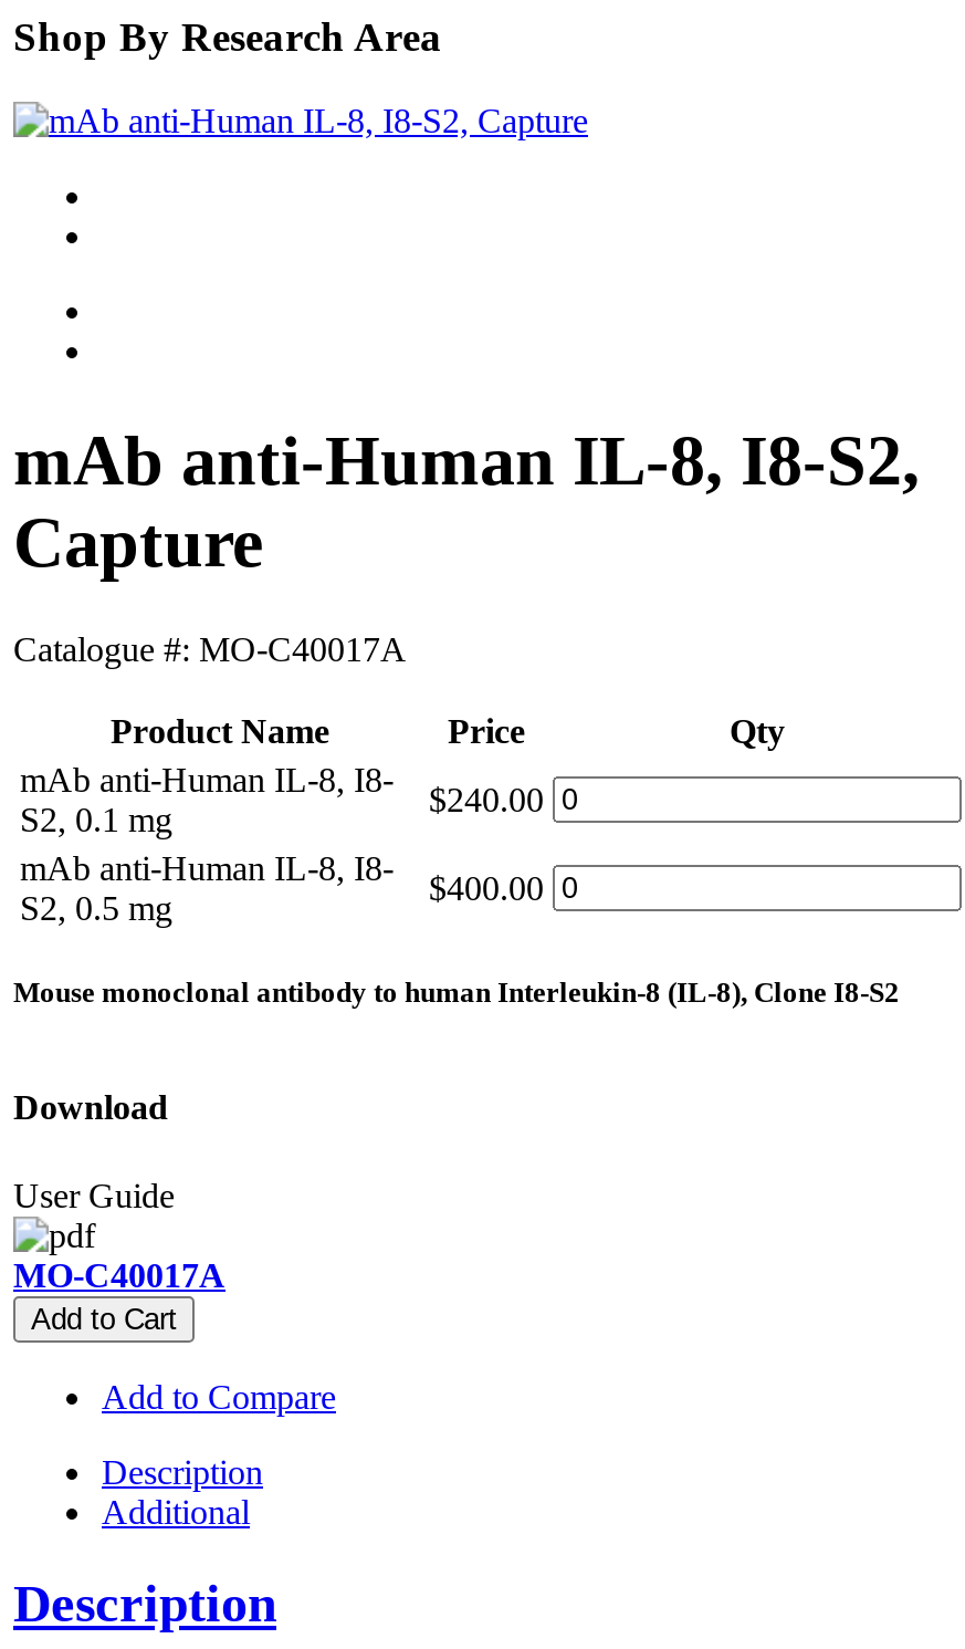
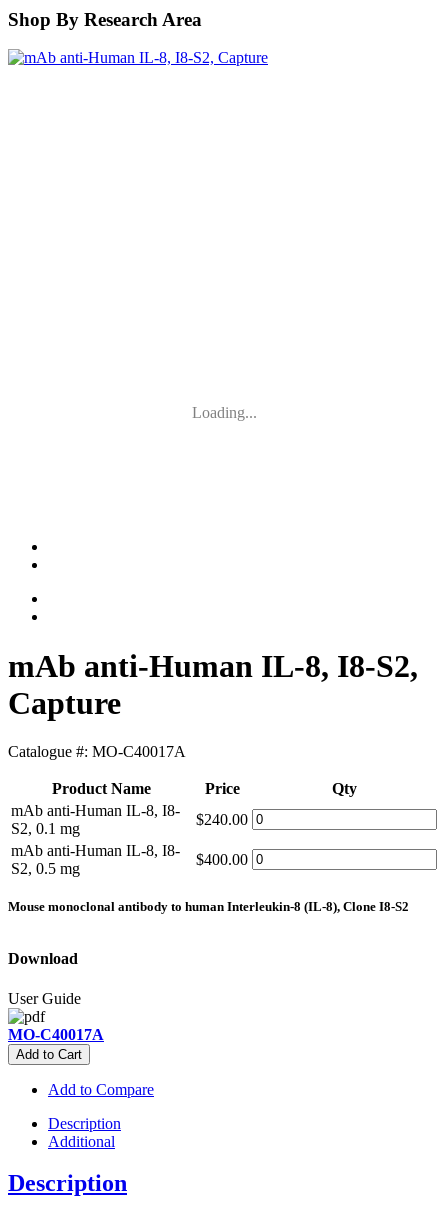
none -> [191,404,256,421] Loading...

